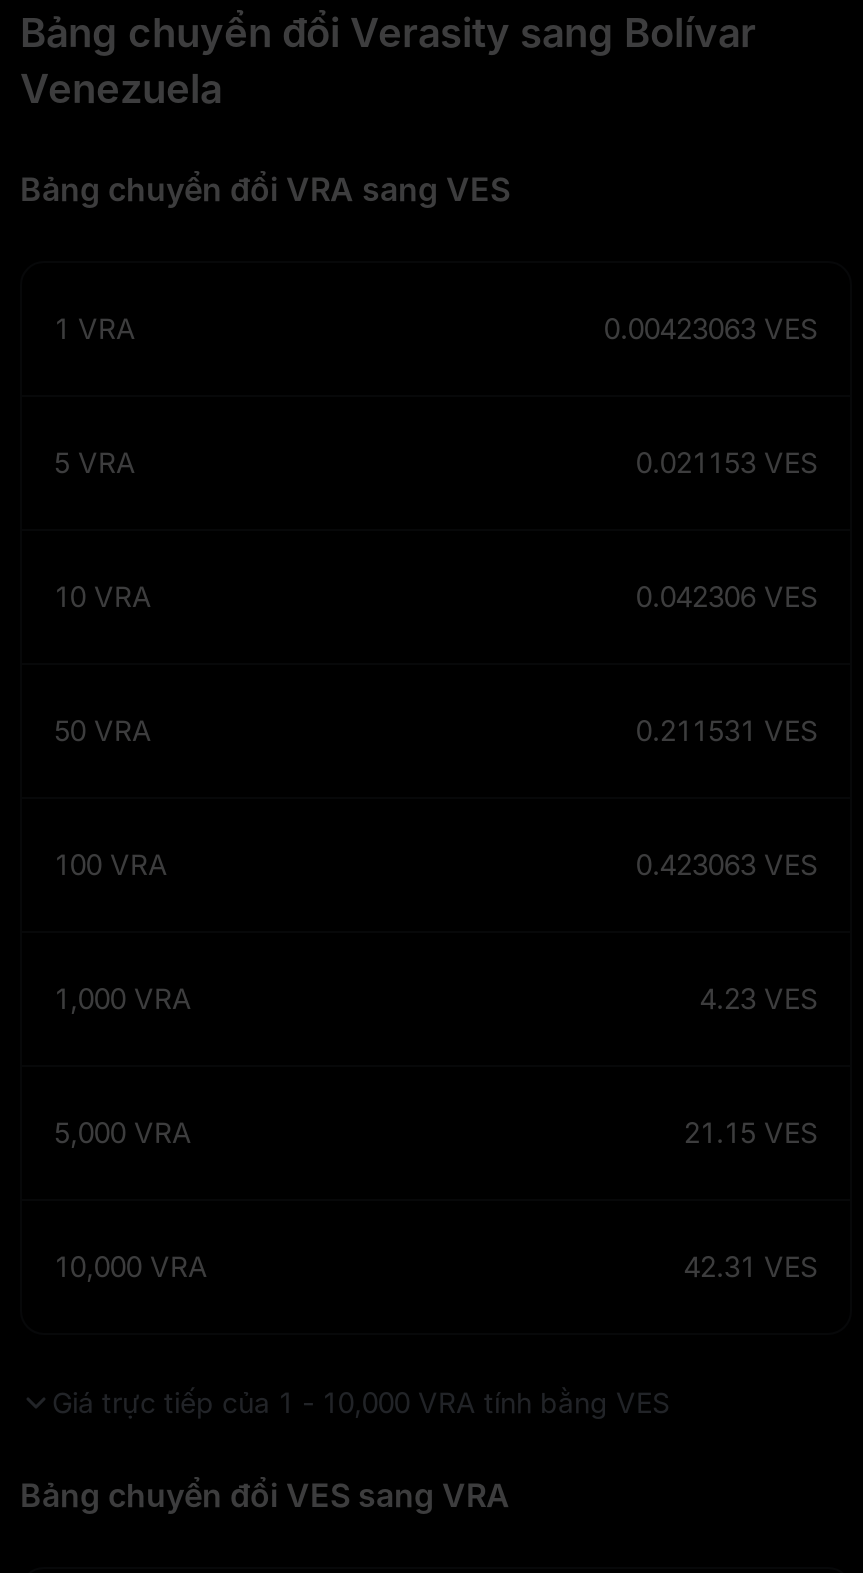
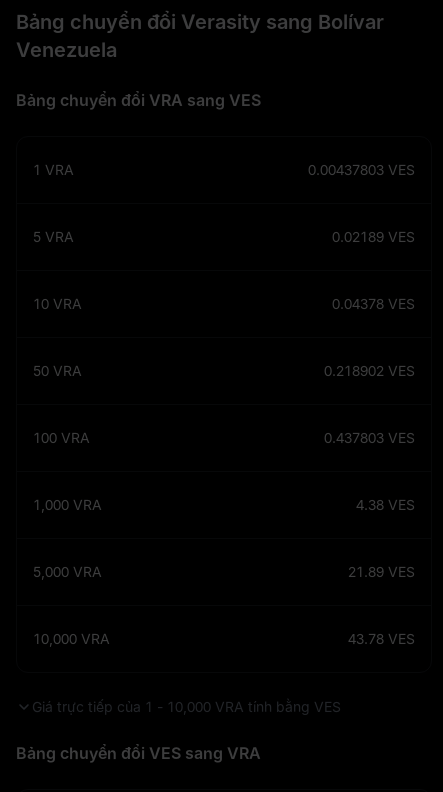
[604,311,818,345] 0.00423063 VES -> [308,161,415,178] 0.00437803 VES
[636,445,818,479] 0.021153 VES -> [332,228,415,245] 0.02189 VES
[636,579,818,613] 0.042306 VES -> [332,295,415,312] 0.04378 VES
[636,713,818,747] 0.211531 VES -> [324,362,415,379] 0.218902 VES
[636,847,818,881] 0.423063 VES -> [324,429,415,446] 0.437803 VES
[700,981,818,1015] 4.23 VES -> [356,496,415,513] 4.38 VES
[684,1115,818,1149] 21.15 VES -> [348,563,415,580] 21.89 VES
[684,1249,818,1283] 42.31 VES -> [348,630,415,647] 43.78 VES

